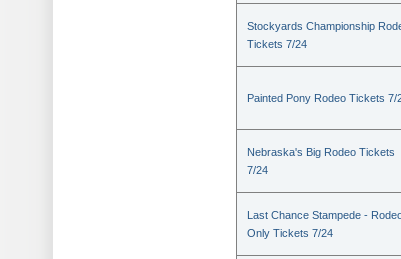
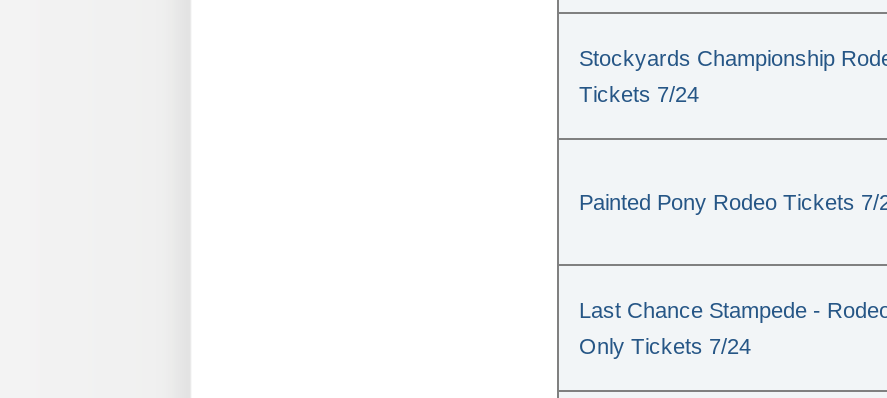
[247,146,395,176] Nebraska's Big Rodeo Tickets | 7/24 -> none

